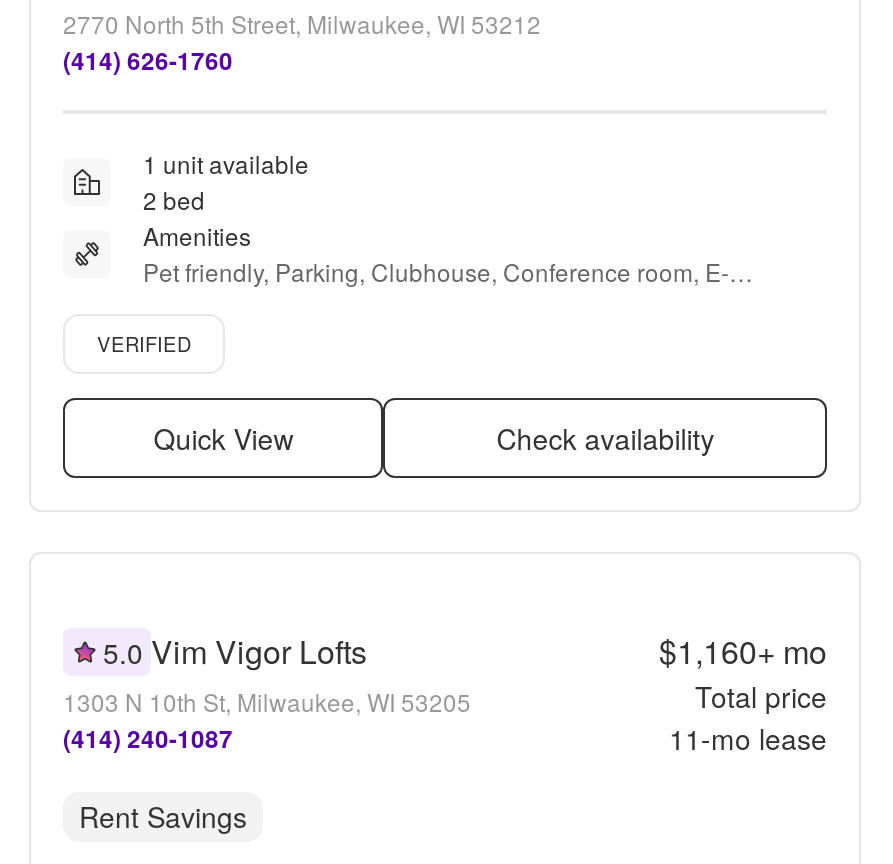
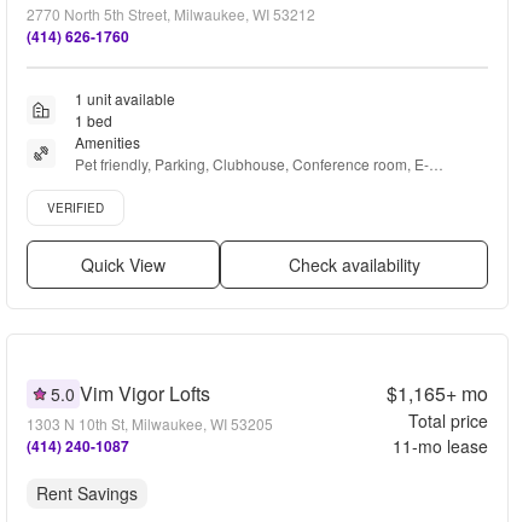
[143,182,205,216] 2 bed -> [75,110,112,130] 1 bed
[659,628,827,674] $1,160+ mo -> [387,379,488,407] $1,165+ mo

